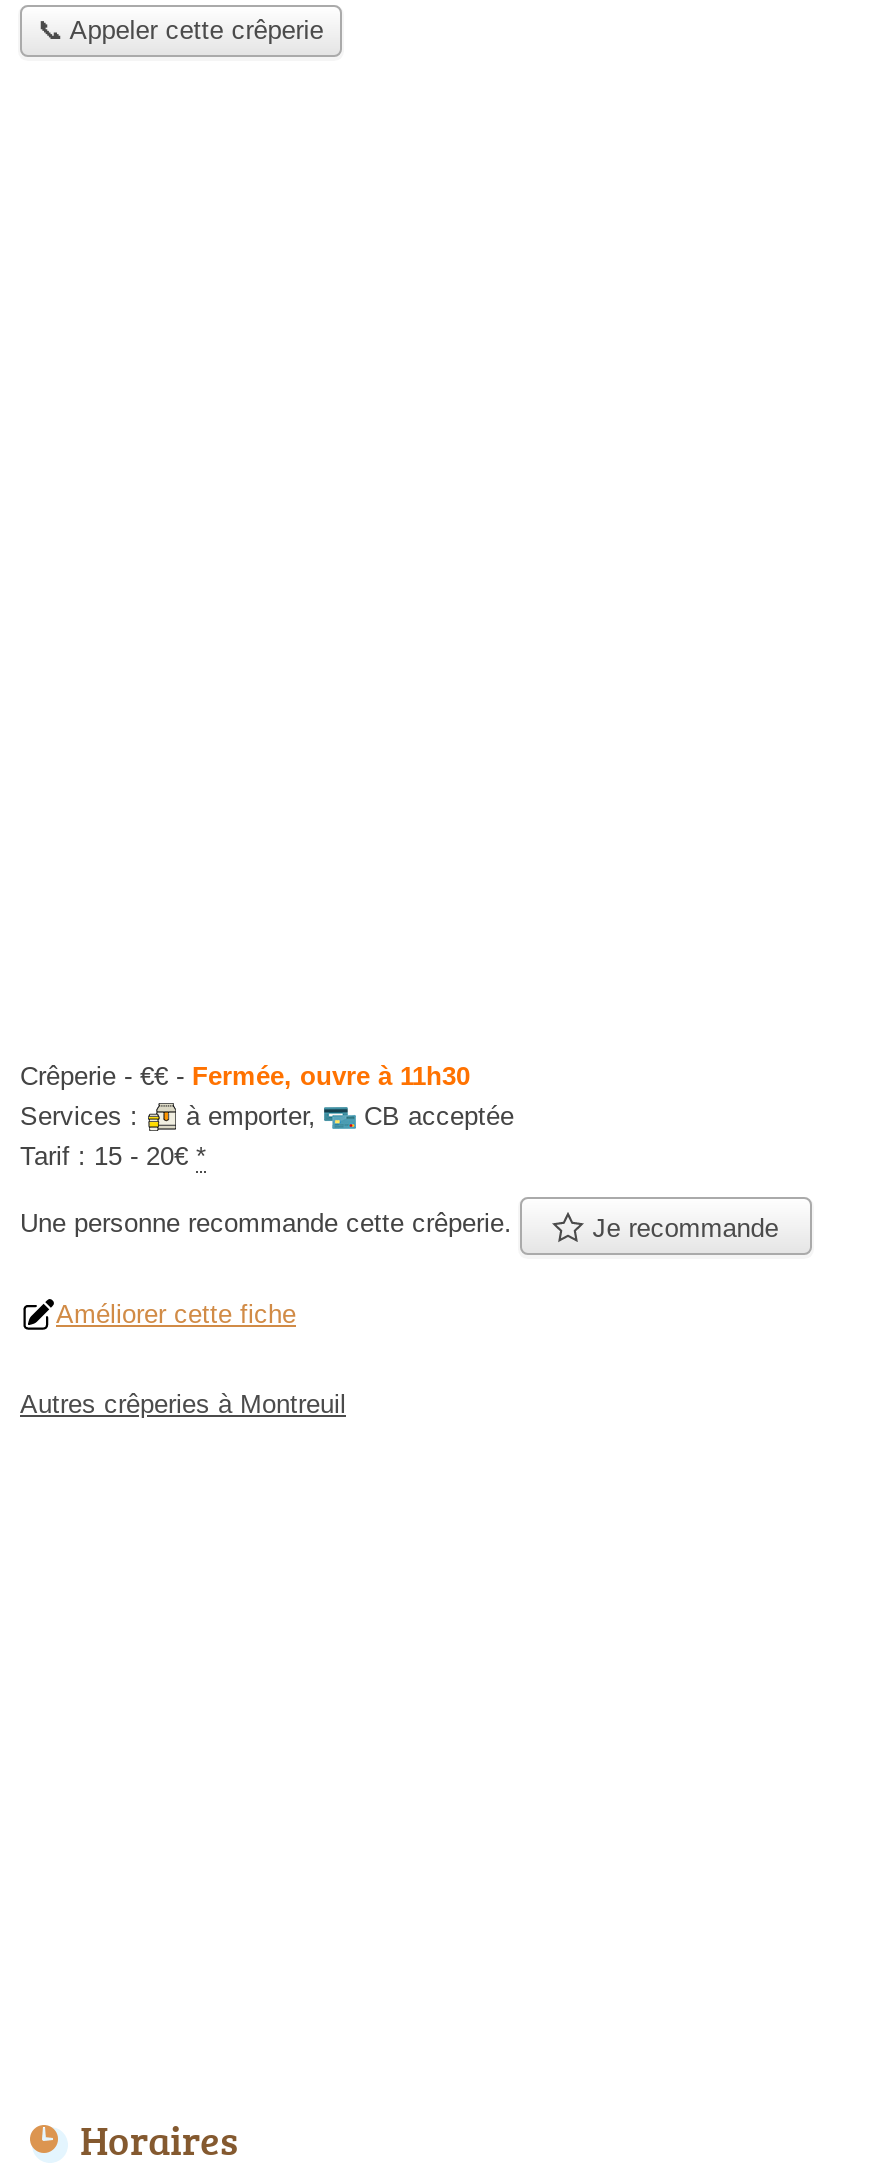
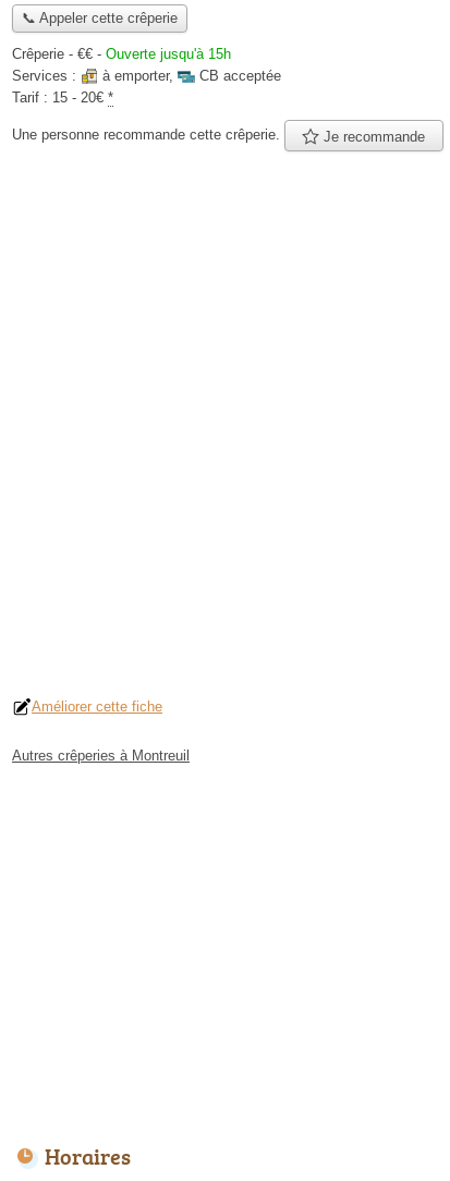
[20,1062,470,1092] Crêperie - €€- Fermée, ouvre à 11h30 -> [12,46,231,63] Crêperie - €€- Ouverte jusqu'à 15h
moved [20,1102,779,1242] -> [12,68,425,144]: Services : | à emporter, | CB acceptée | Tarif : 15 - 20€* | Une personne recommande cette crêperie. | Je recommande

